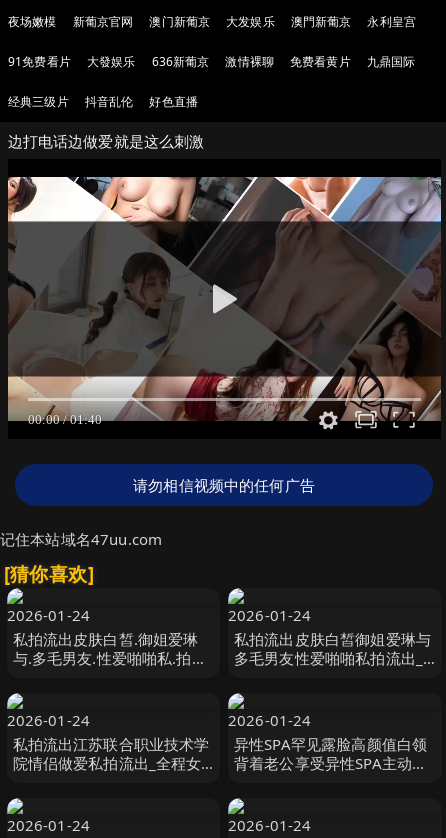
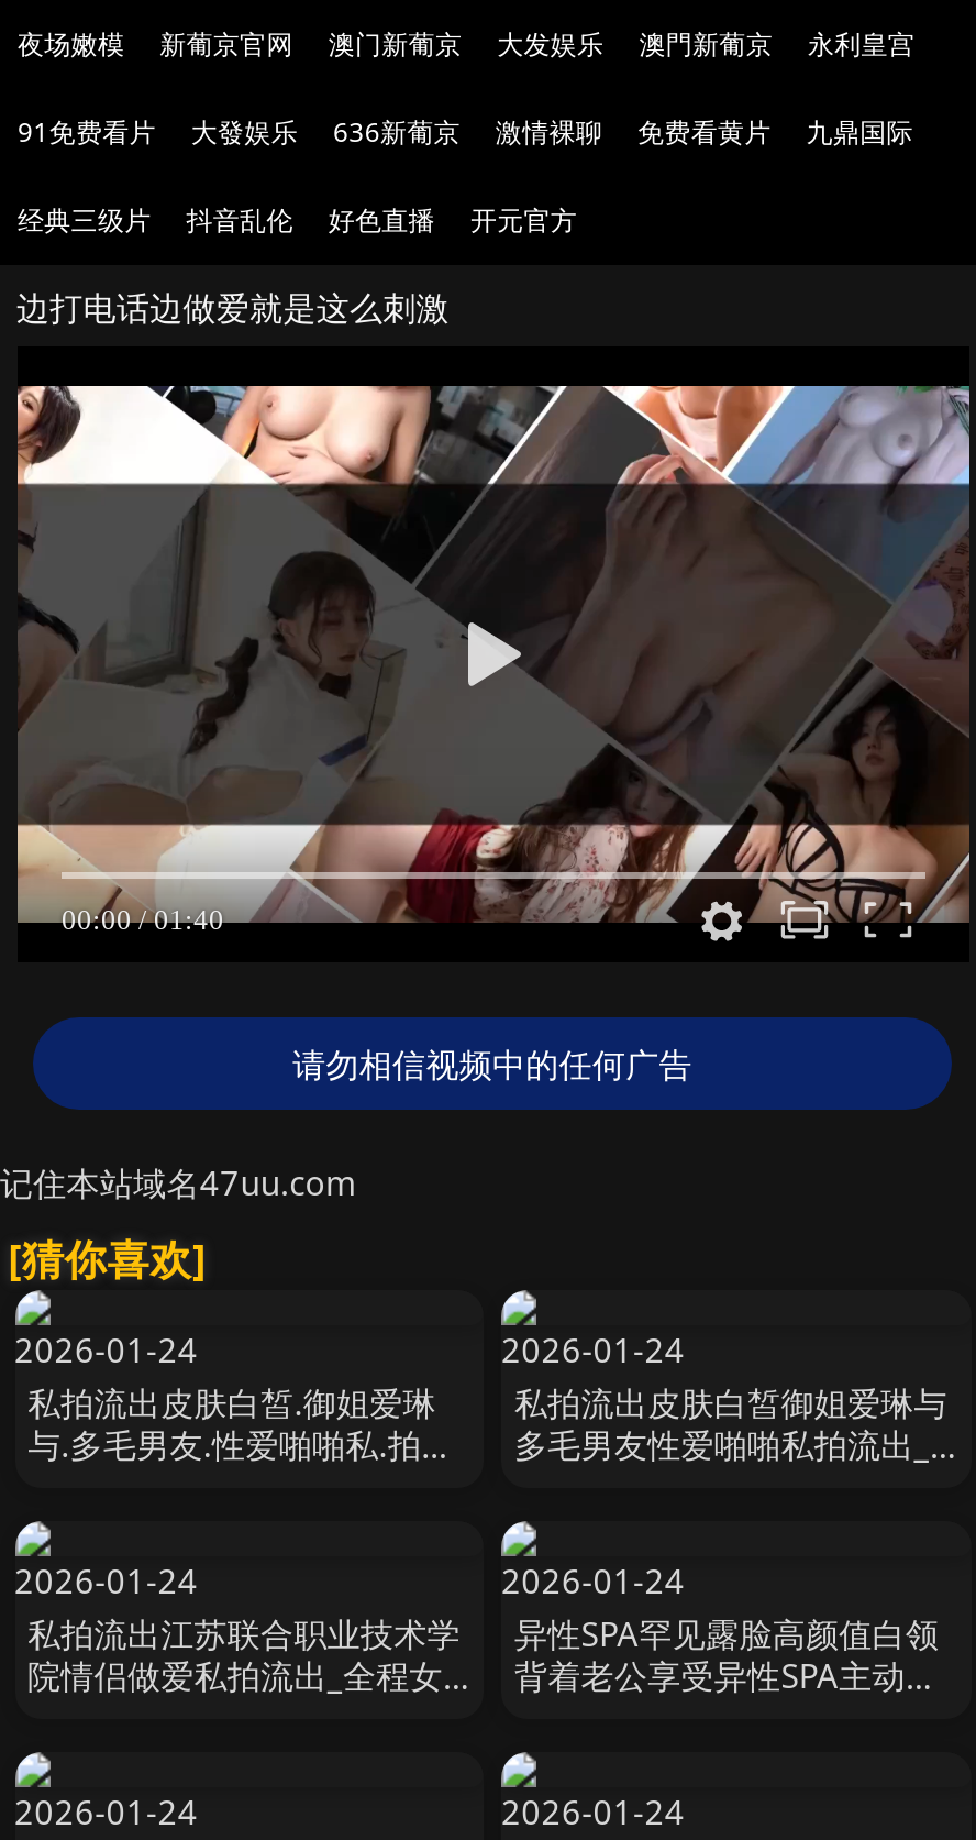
none -> [470,201,577,239] 开元官方

